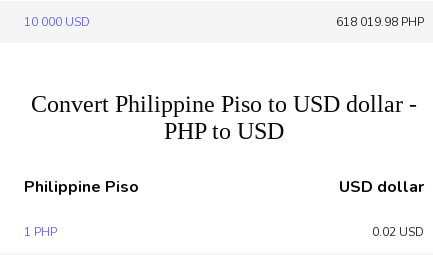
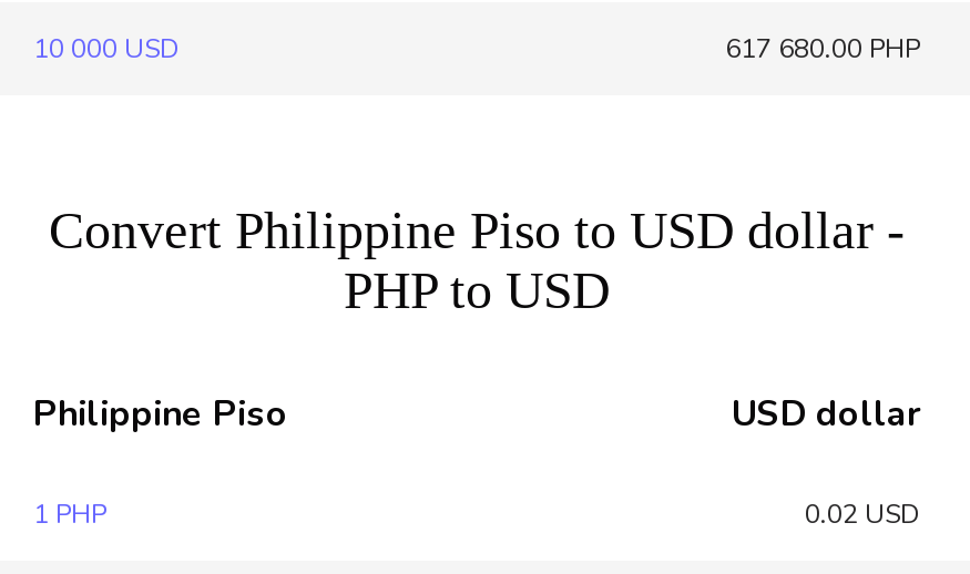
[336,14,424,30] 618 019.98 PHP -> [725,31,920,66] 617 680.00 PHP

